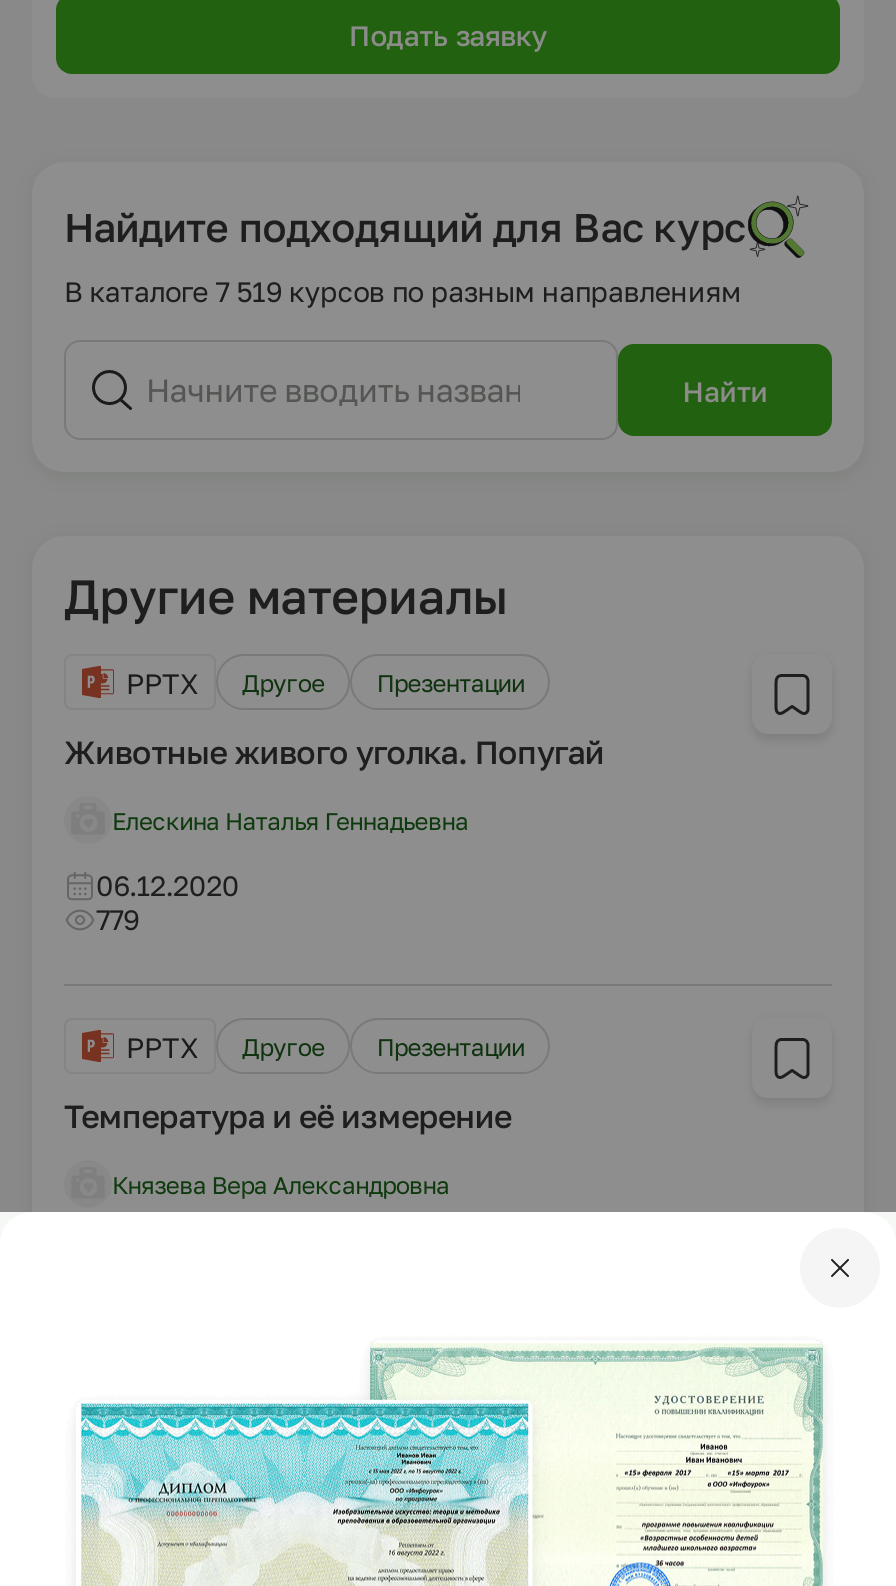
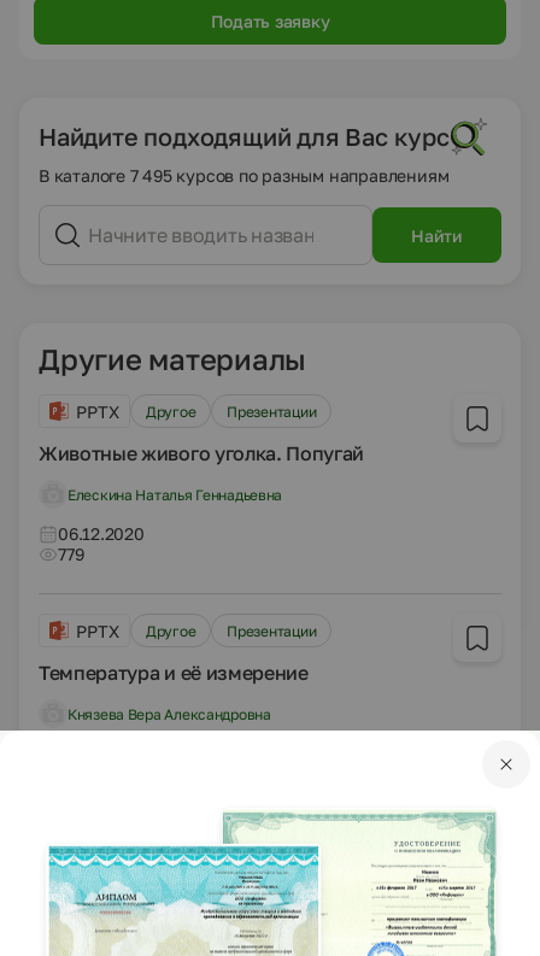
[64,274,741,308] В каталоге 7 519 курсов по разным направлениям -> [39,165,449,186] В каталоге 7 495 курсов по разным направлениям

